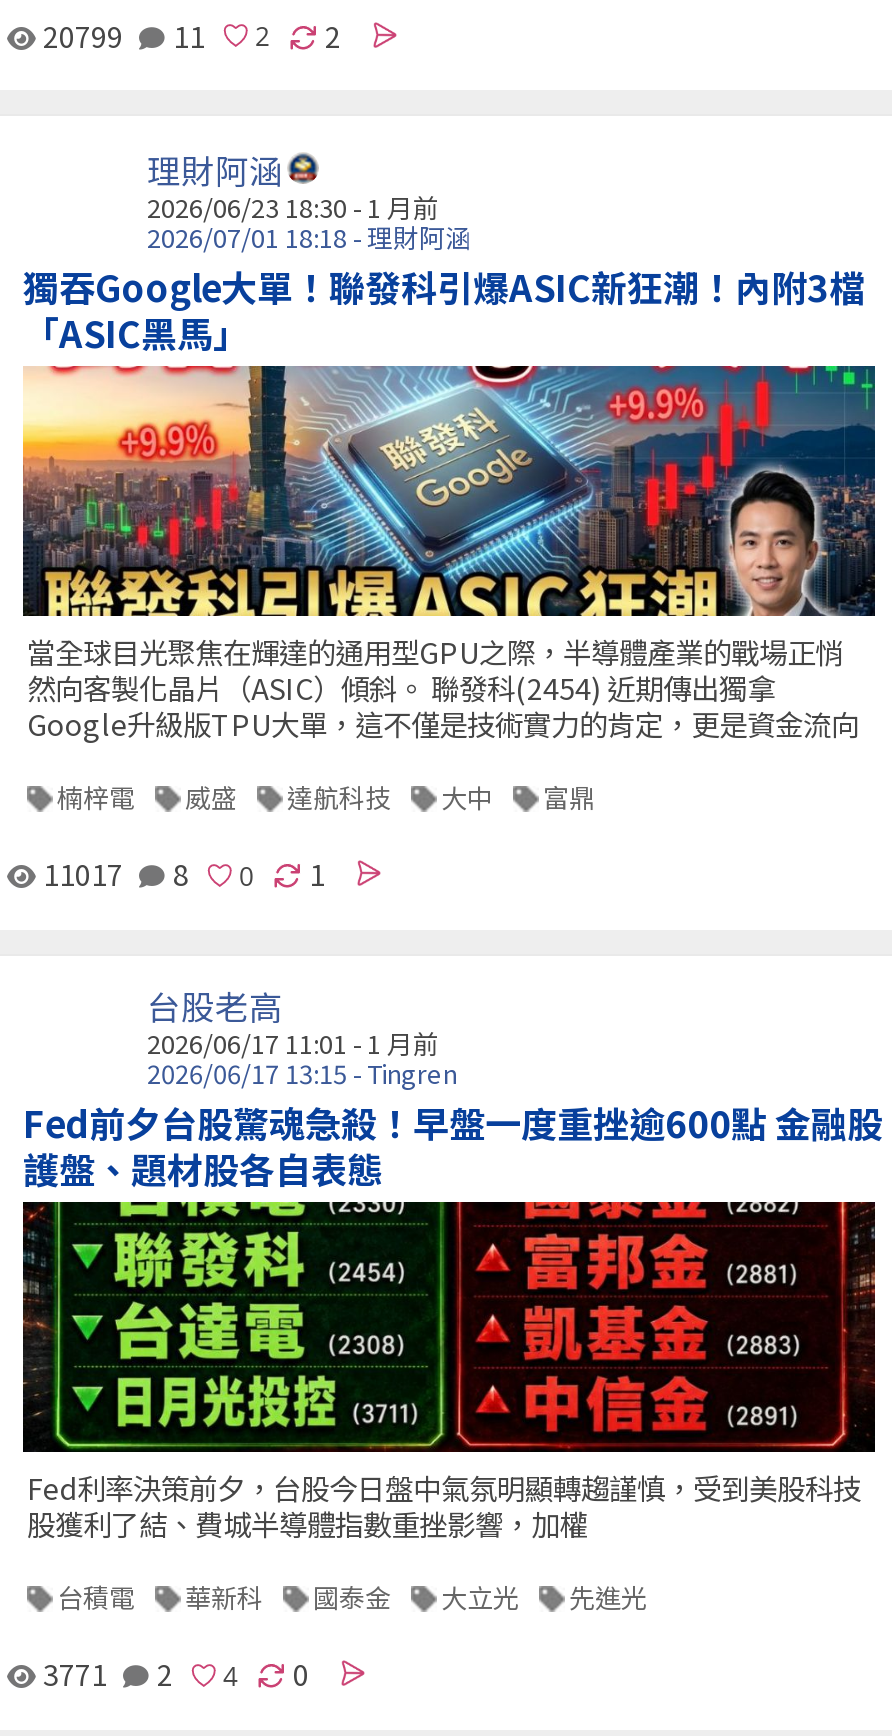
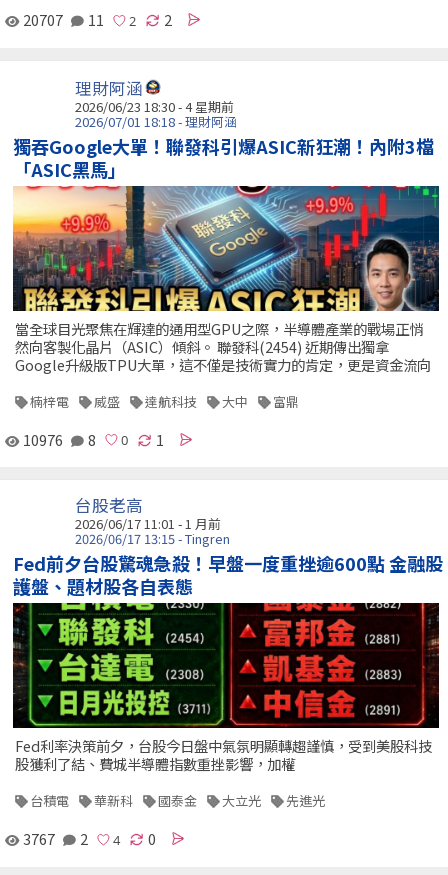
[43,13,205,55] 20799 11 -> [23,9,104,30] 20707 11
[147,189,439,227] 2026/06/23 18:30 - 1 月前 -> [75,97,234,116] 2026/06/23 18:30 - 4 星期前
[43,852,189,894] 11017 8 -> [23,428,96,449] 10976 8
[43,1651,173,1693] 3771 2 -> [23,828,88,849] 3767 2

